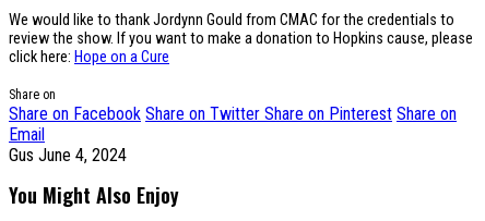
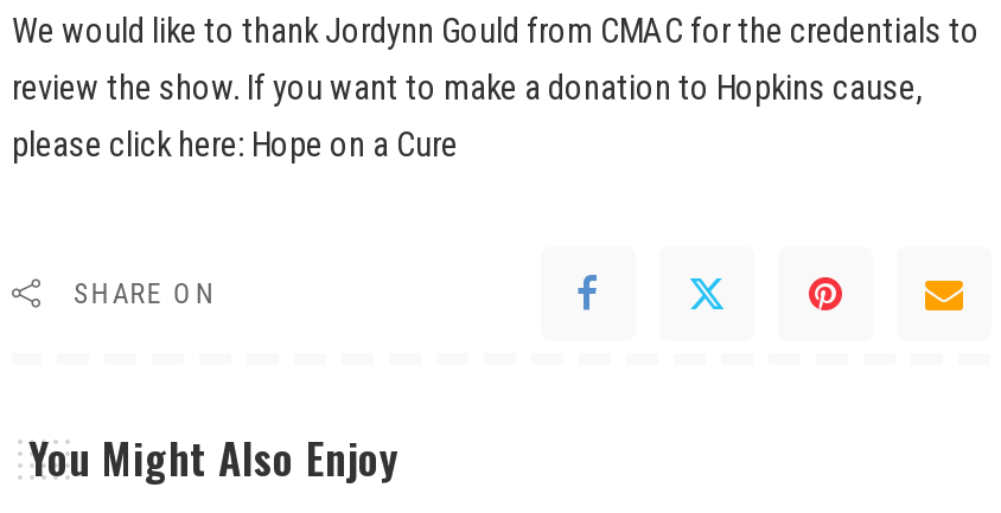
[9,87,457,165] Share on | Share on Facebook Share on Twitter Share on Pinterest Share on | Email | Gus June 4, 2024 -> [74,277,217,311] SHARE ON

